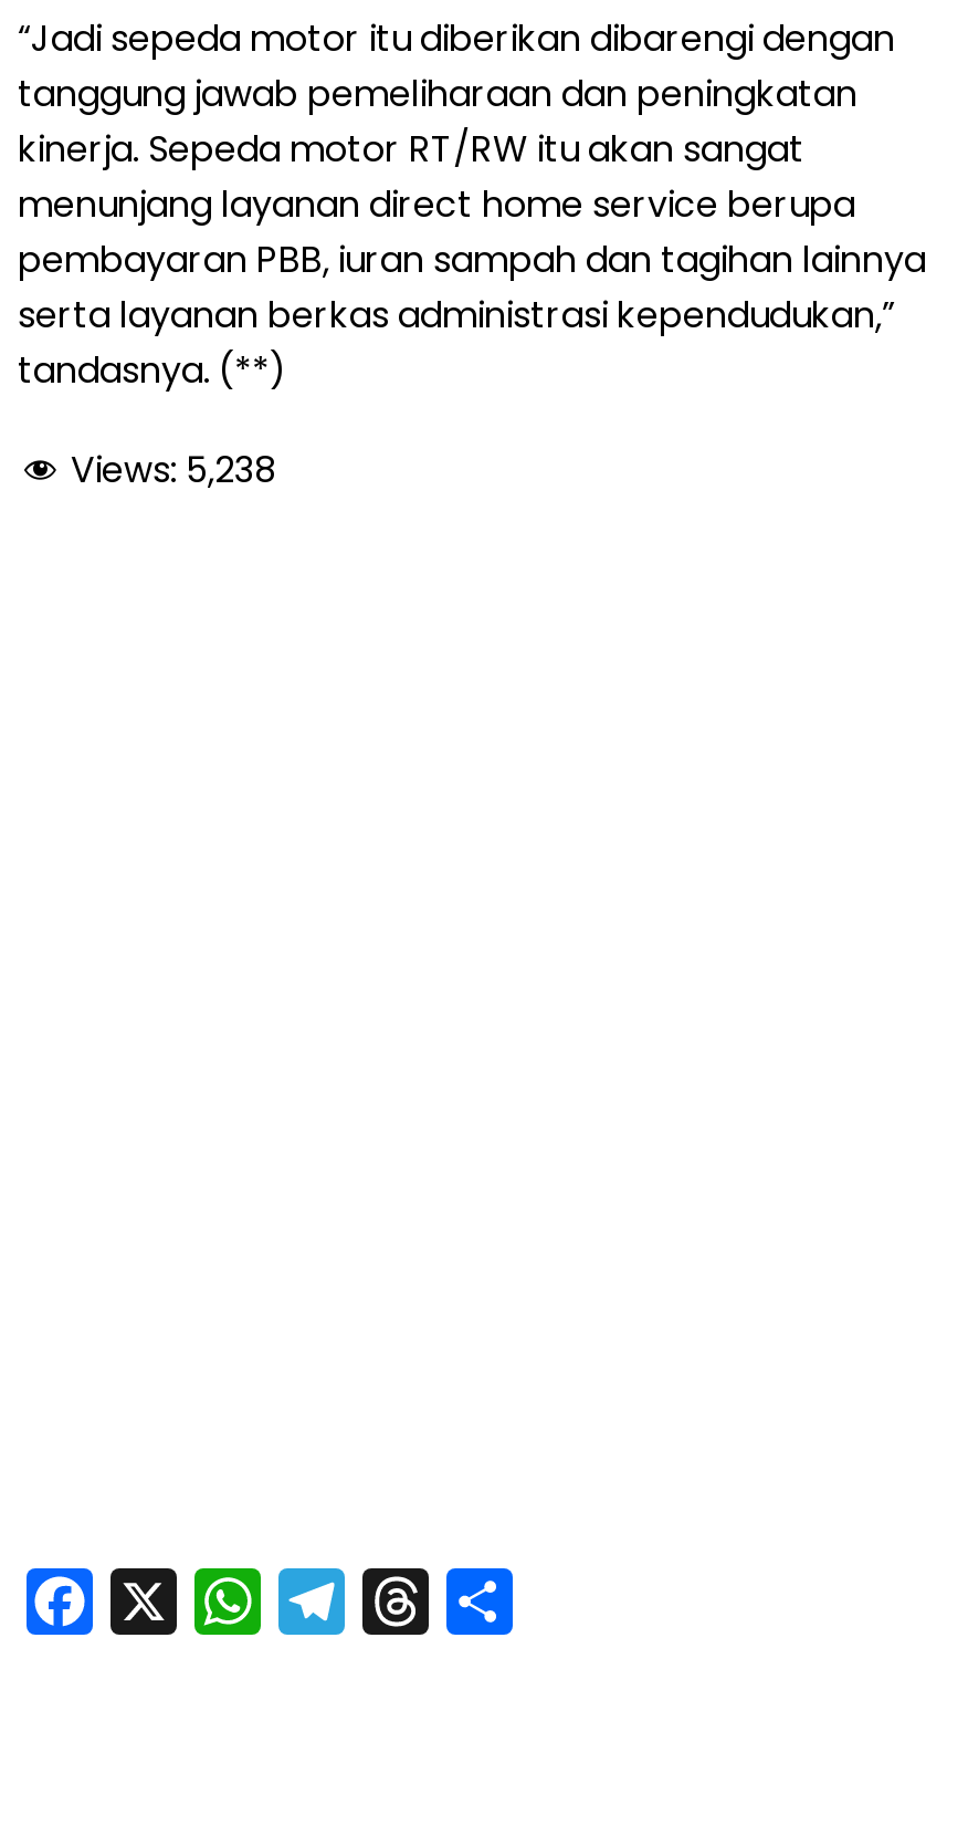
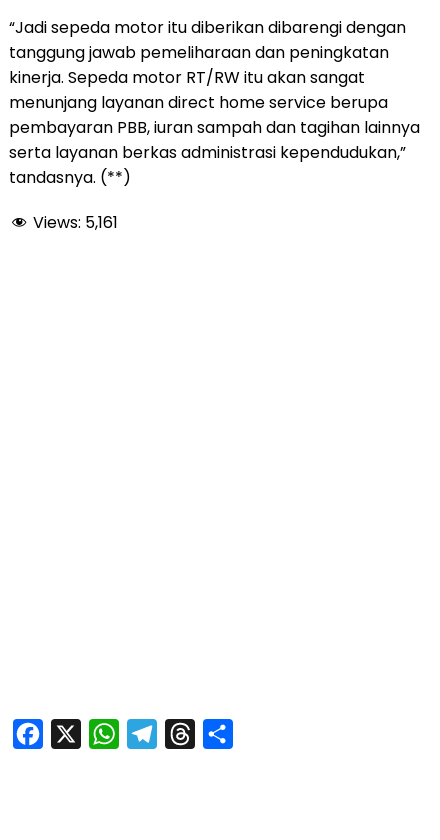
[71,445,276,496] Views: 5,238 -> [33,211,118,234] Views: 5,161

